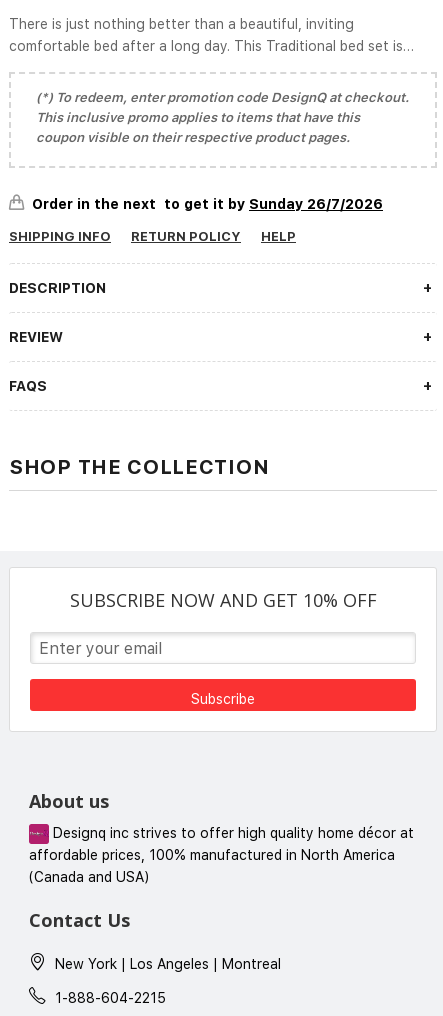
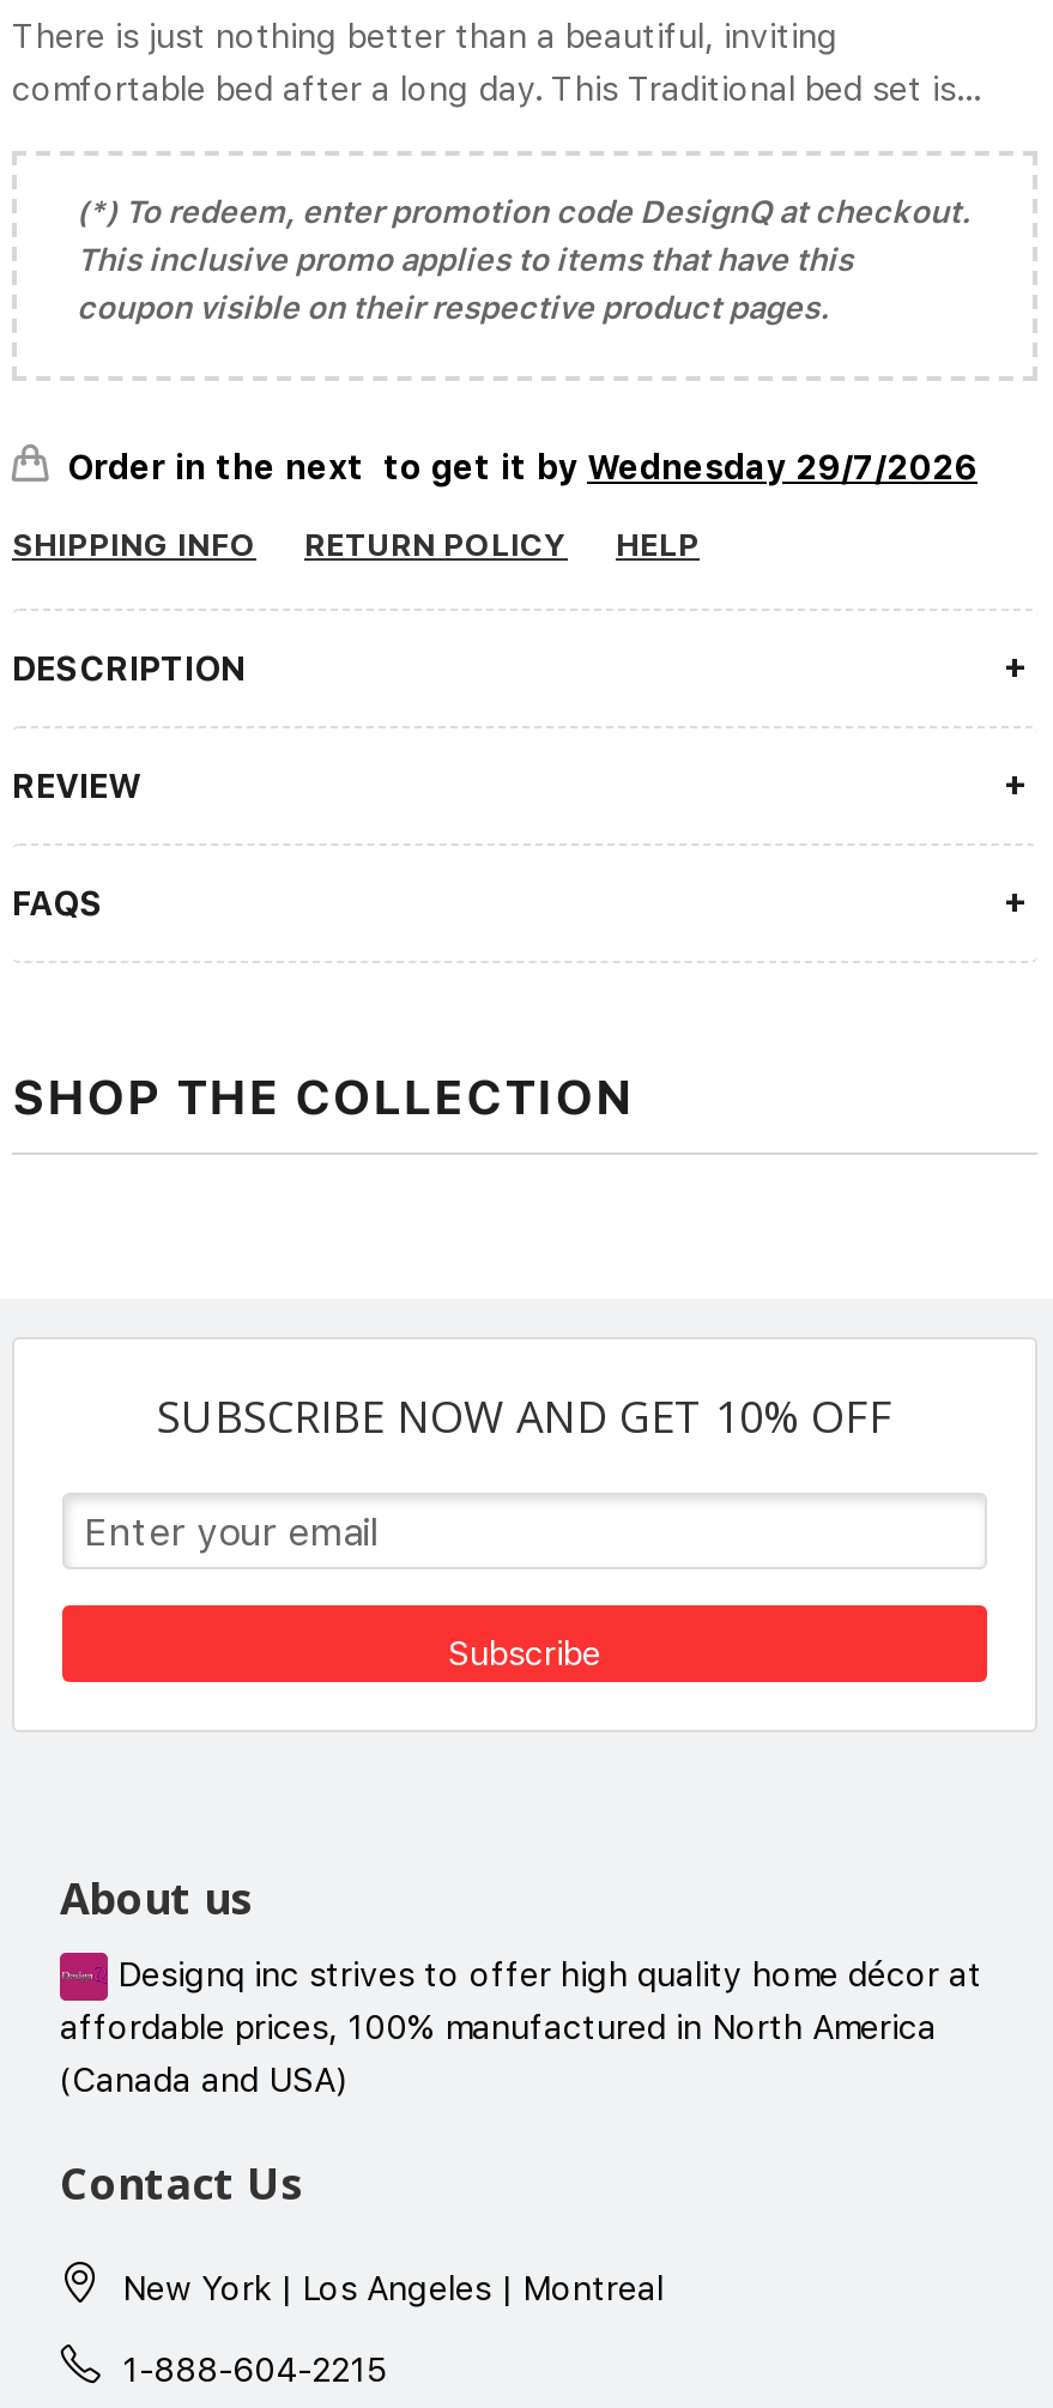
[32,196,383,212] Order in the next to get it by Sunday 26/7/2026 -> [67,448,978,486] Order in the next to get it by Wednesday 29/7/2026

